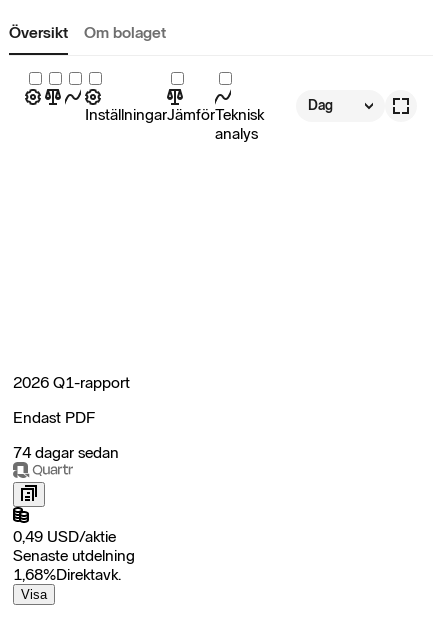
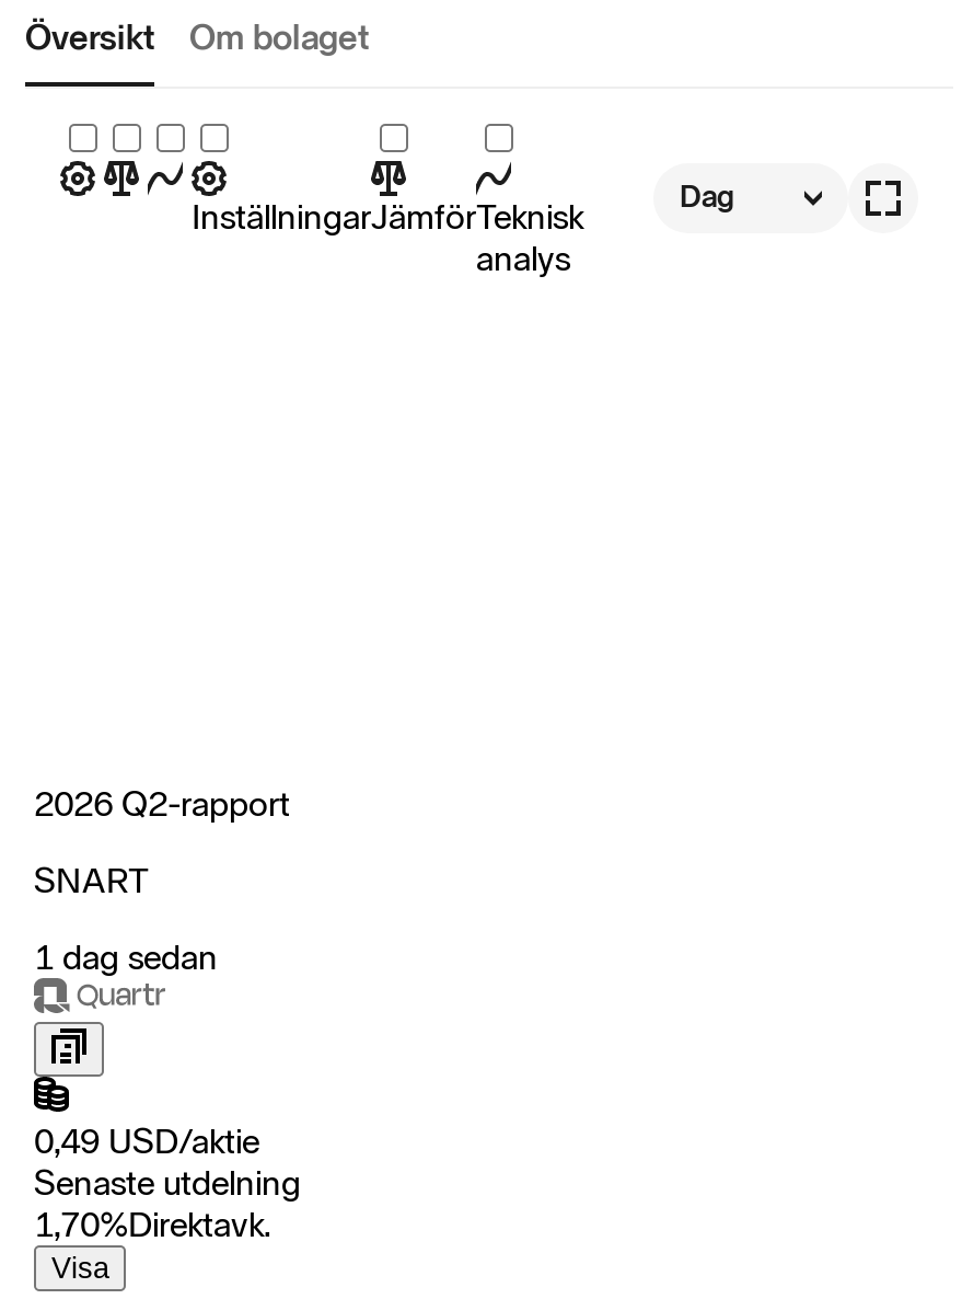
[13,373,130,392] 2026 Q1-rapport -> [34,783,290,824] 2026 Q2-rapport
[13,408,95,427] Endast PDF -> [34,859,150,901] SNART
[13,443,119,462] 74 dagar sedan -> [34,936,218,978] 1 dag sedan
[13,565,121,584] 1,68%Direktavk. -> [34,1203,270,1245] 1,70%Direktavk.

